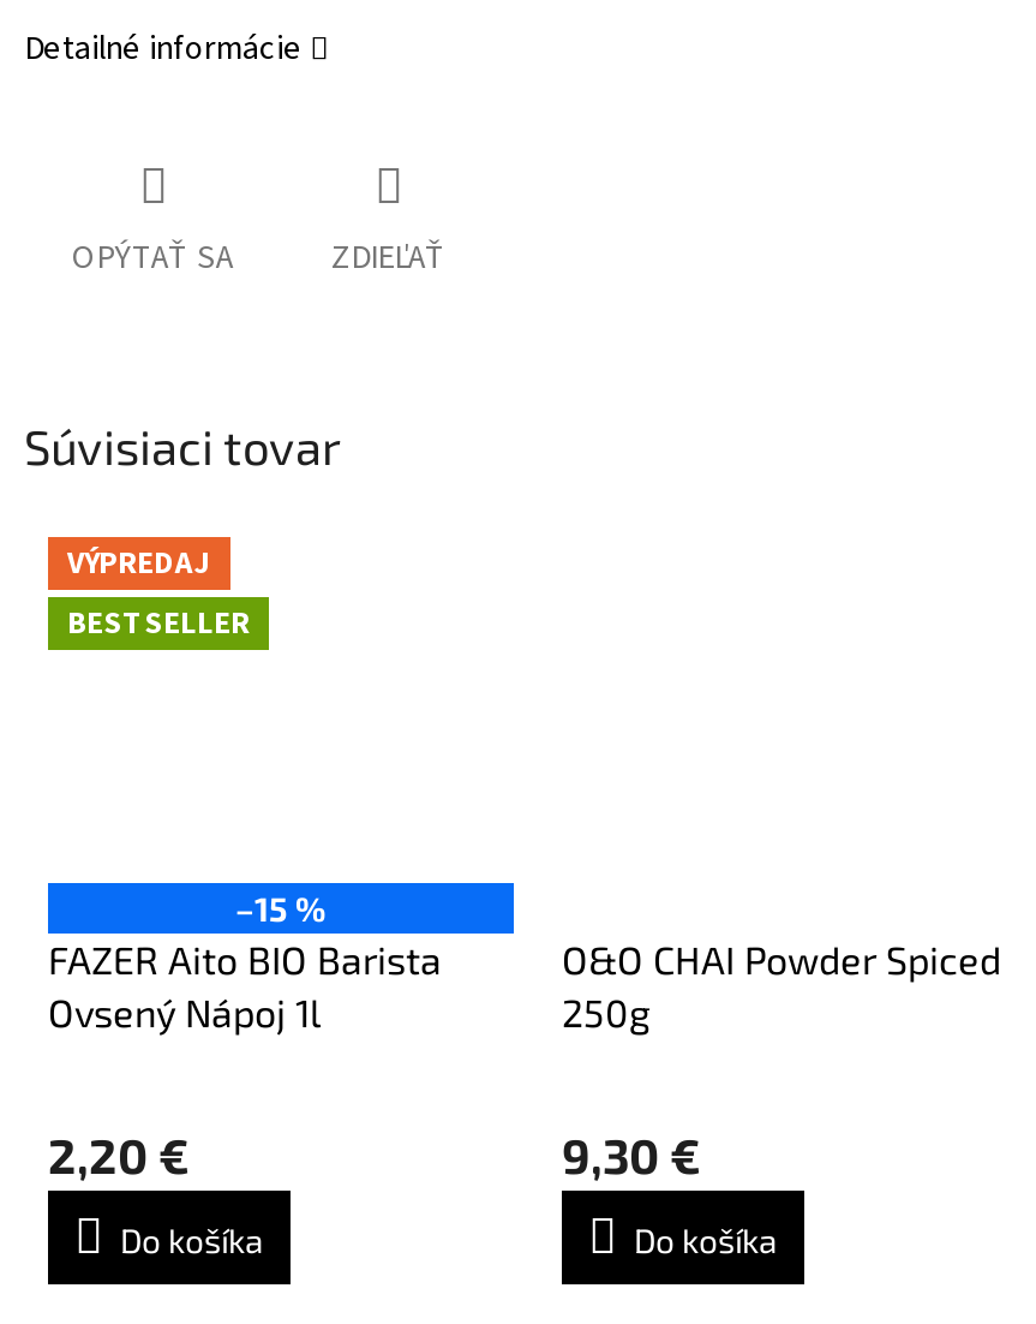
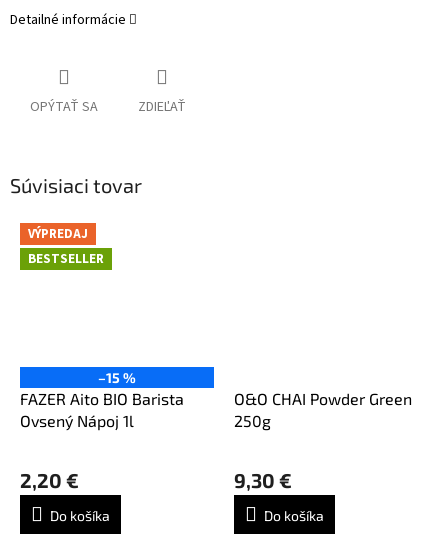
[562,935,1001,980] O&O CHAI Powder Spiced -> [234,388,412,407] O&O CHAI Powder Green

